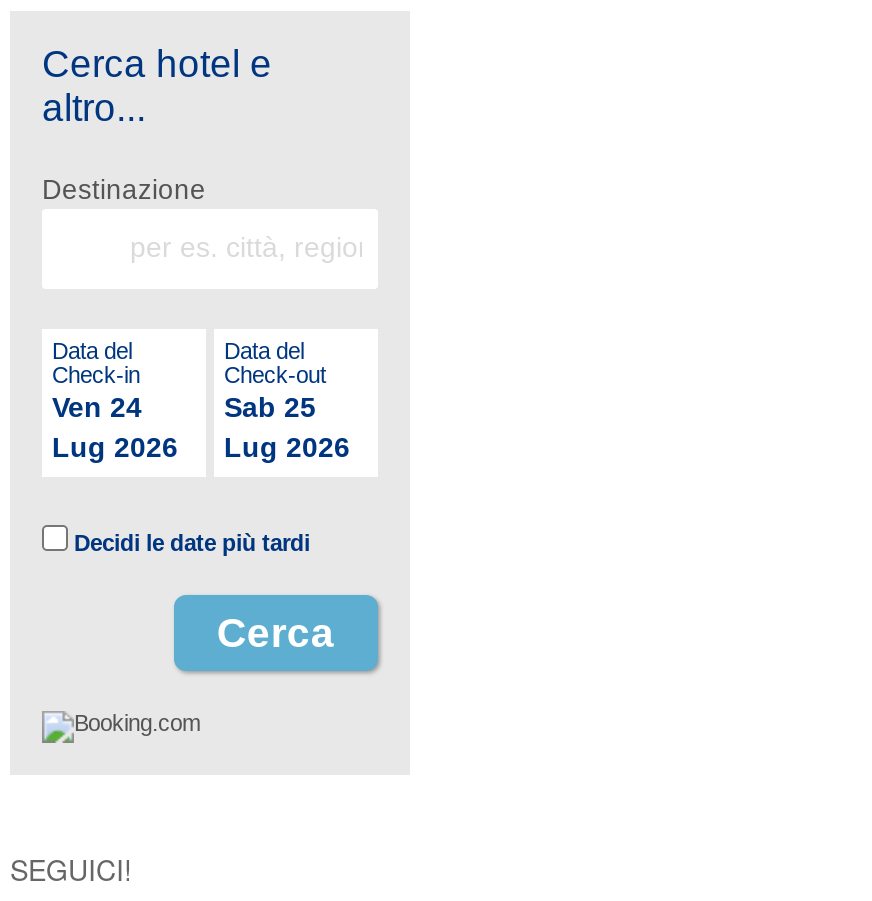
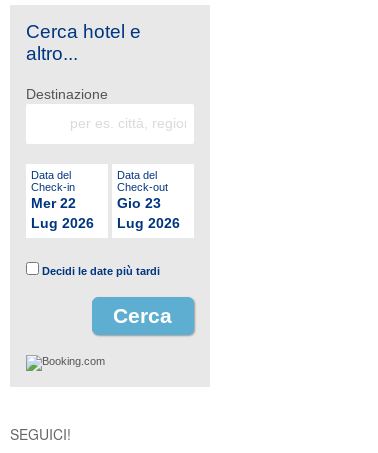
[52,391,142,423] Ven 24 -> [31,195,76,211] Mer 22
[224,391,316,423] Sab 25 -> [117,195,161,211] Gio 23

